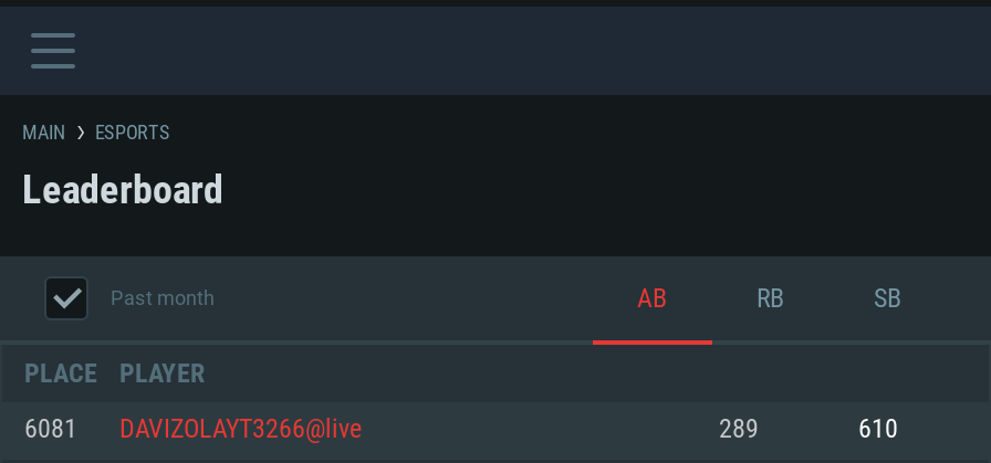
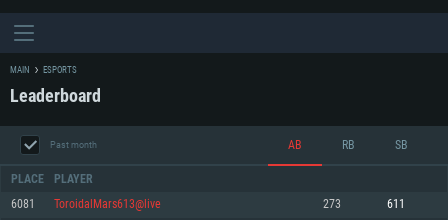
[119,418,898,442] DAVIZOLAYT3266@live | 289 | 610 -> [54,199,405,210] ToroidalMars613@live | 273 | 611

